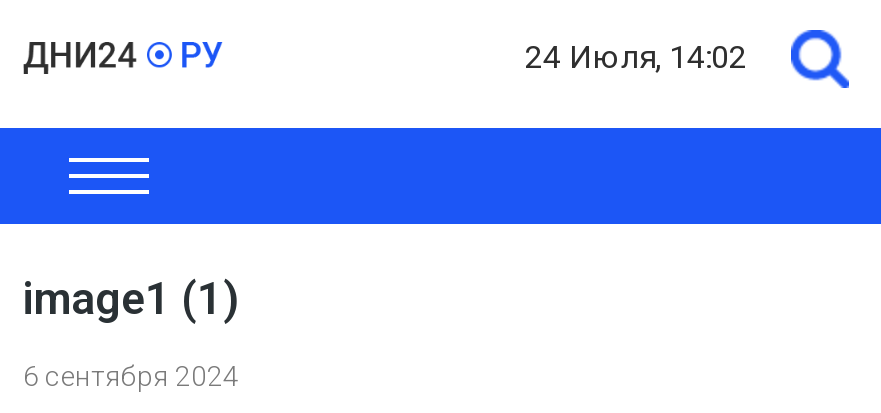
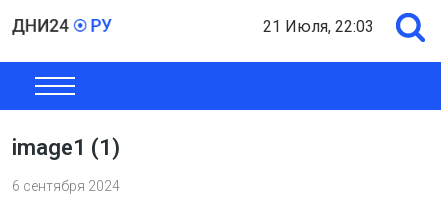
[525,38,747,76] 24 Июля, 14:02 -> [263,17,374,36] 21 Июля, 22:03

